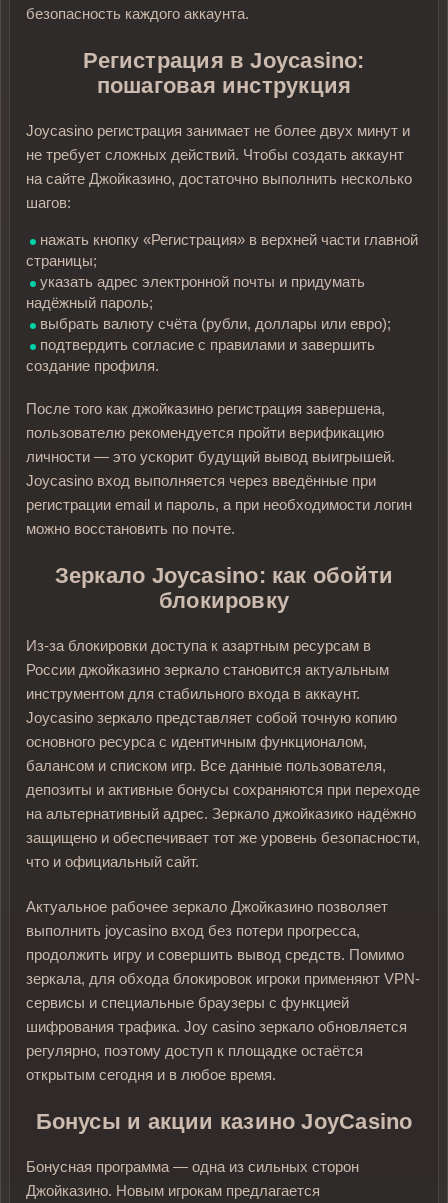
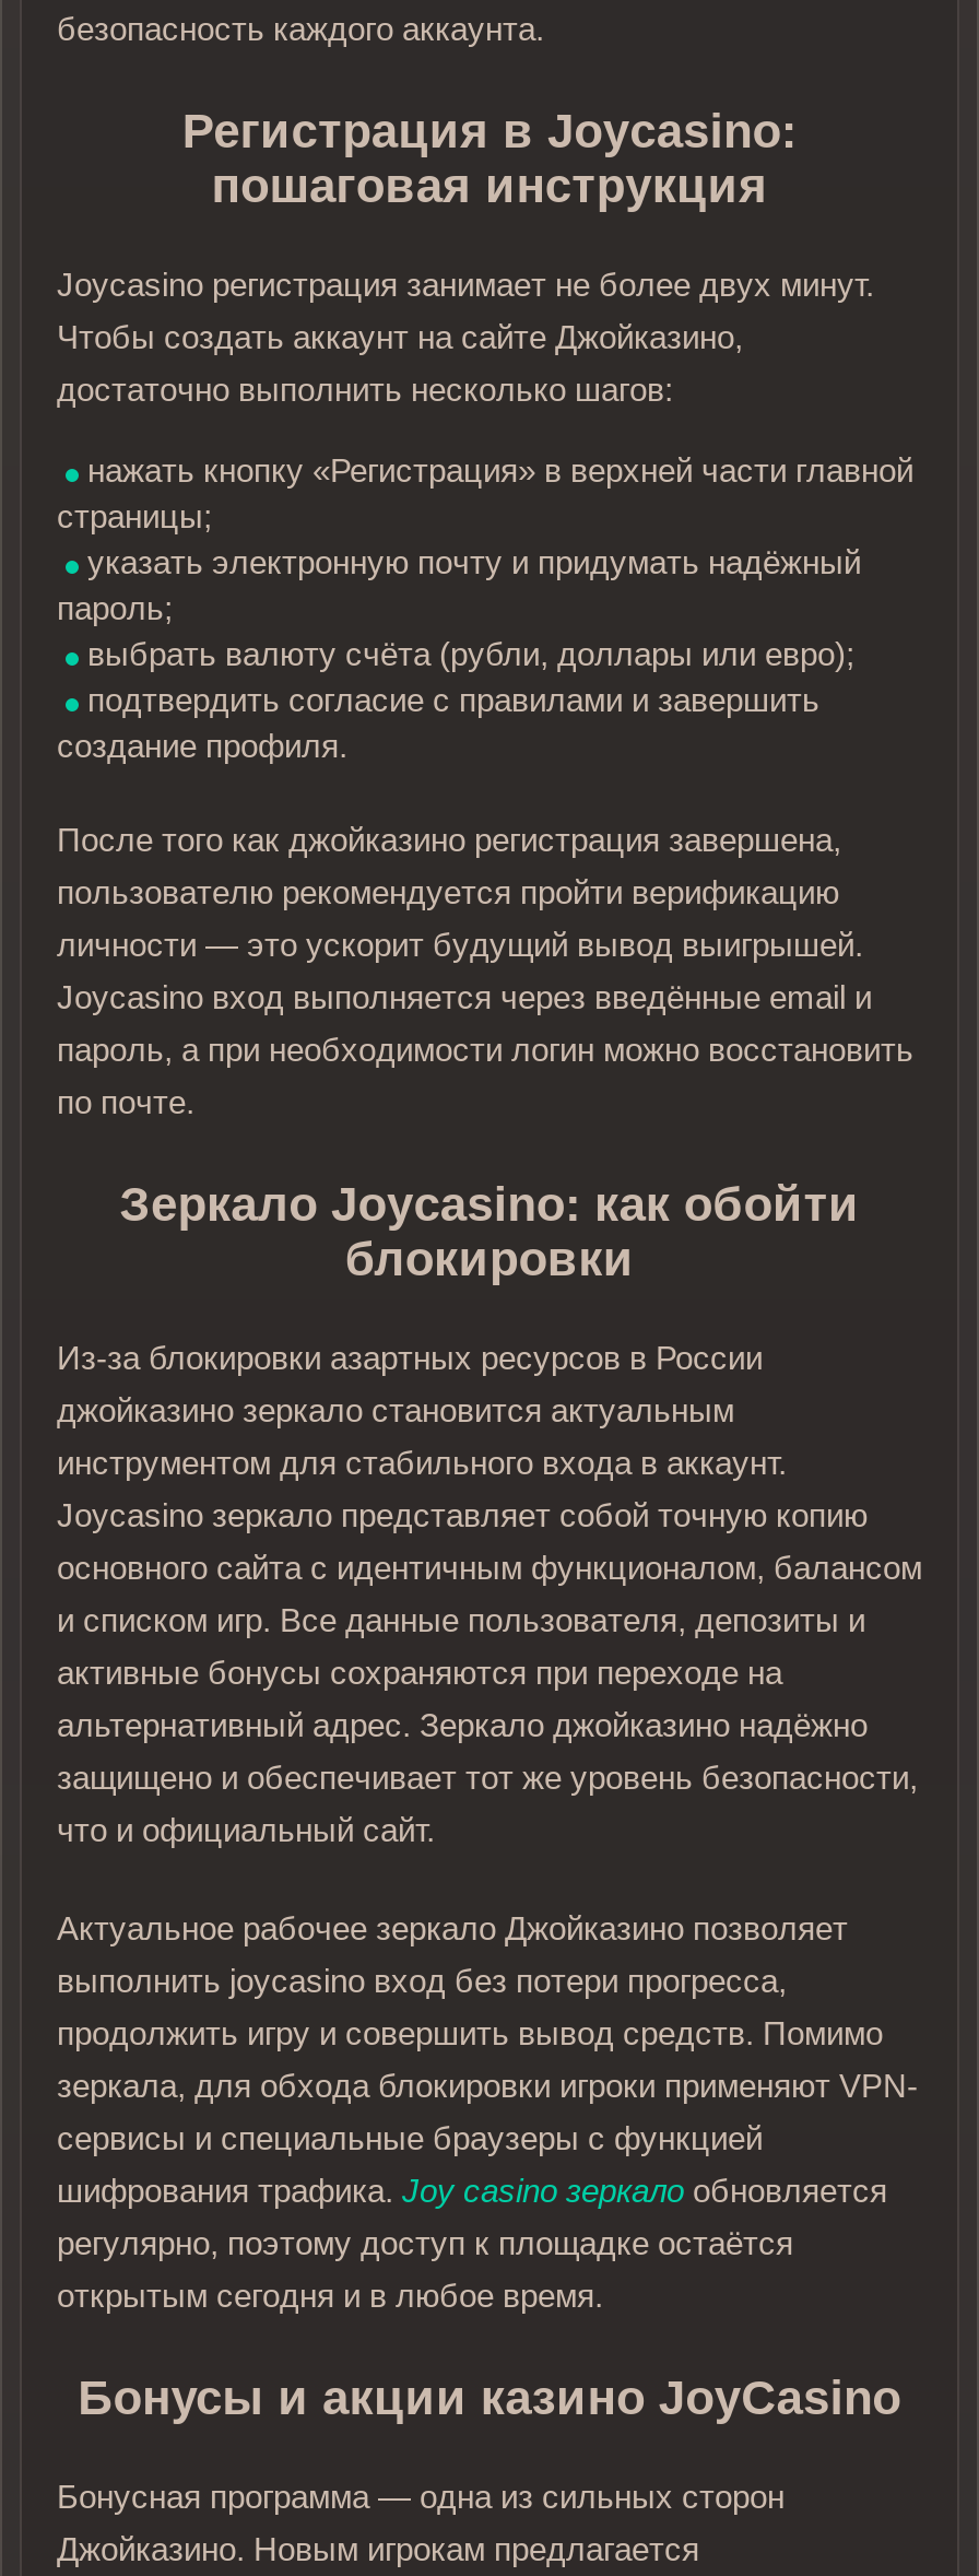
[26,122,412,211] Joycasino регистрация занимает не более двух минут и | не требует сложных действий. Чтобы создать аккаунт | на сайте Джойказино, достаточно выполнить несколько | шагов: -> [57,266,874,408] Joycasino регистрация занимает не более двух минут. | Чтобы создать аккаунт на сайте Джойказино, | достаточно выполнить несколько шагов:
[26,273,365,311] указать адрес электронной почты и придумать | надёжный пароль; -> [57,543,861,626] указать электронную почту и придумать надёжный | пароль;
[26,472,412,537] Joycasino вход выполняется через введённые при | регистрации email и пароль, а при необходимости логин | можно восстановить по почте. -> [57,978,913,1120] Joycasino вход выполняется через введённые email и | пароль, а при необходимости логин можно восстановить | по почте.
[159,588,289,613] блокировку -> [345,1232,634,1286] блокировки
[26,637,389,678] Из-за блокировки доступа к азартным ресурсам в | России джойказино зеркало становится актуальным -> [57,1339,763,1428] Из-за блокировки азартных ресурсов в России | джойказино зеркало становится актуальным
[26,733,420,822] основного ресурса с идентичным функционалом, | балансом и списком игр. Все данные пользователя, | депозиты и активные бонусы сохраняются при переходе | на альтернативный адрес. Зеркало джойказико надёжно -> [57,1549,922,1743] основного сайта с идентичным функционалом, балансом | и списком игр. Все данные пользователя, депозиты и | активные бонусы сохраняются при переходе на | альтернативный адрес. Зеркало джойказино надёжно
[26,970,420,987] зеркала, для обхода блокировок игроки применяют VPN- -> [57,2067,918,2104] зеркала, для обхода блокировки игроки применяют VPN-

